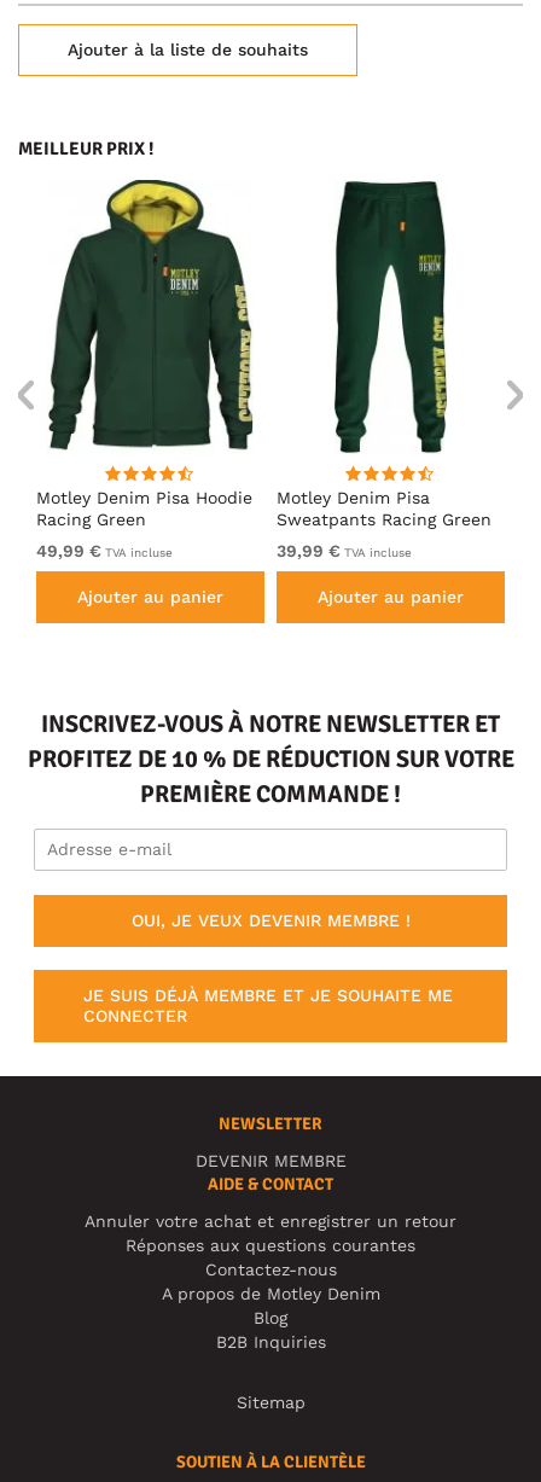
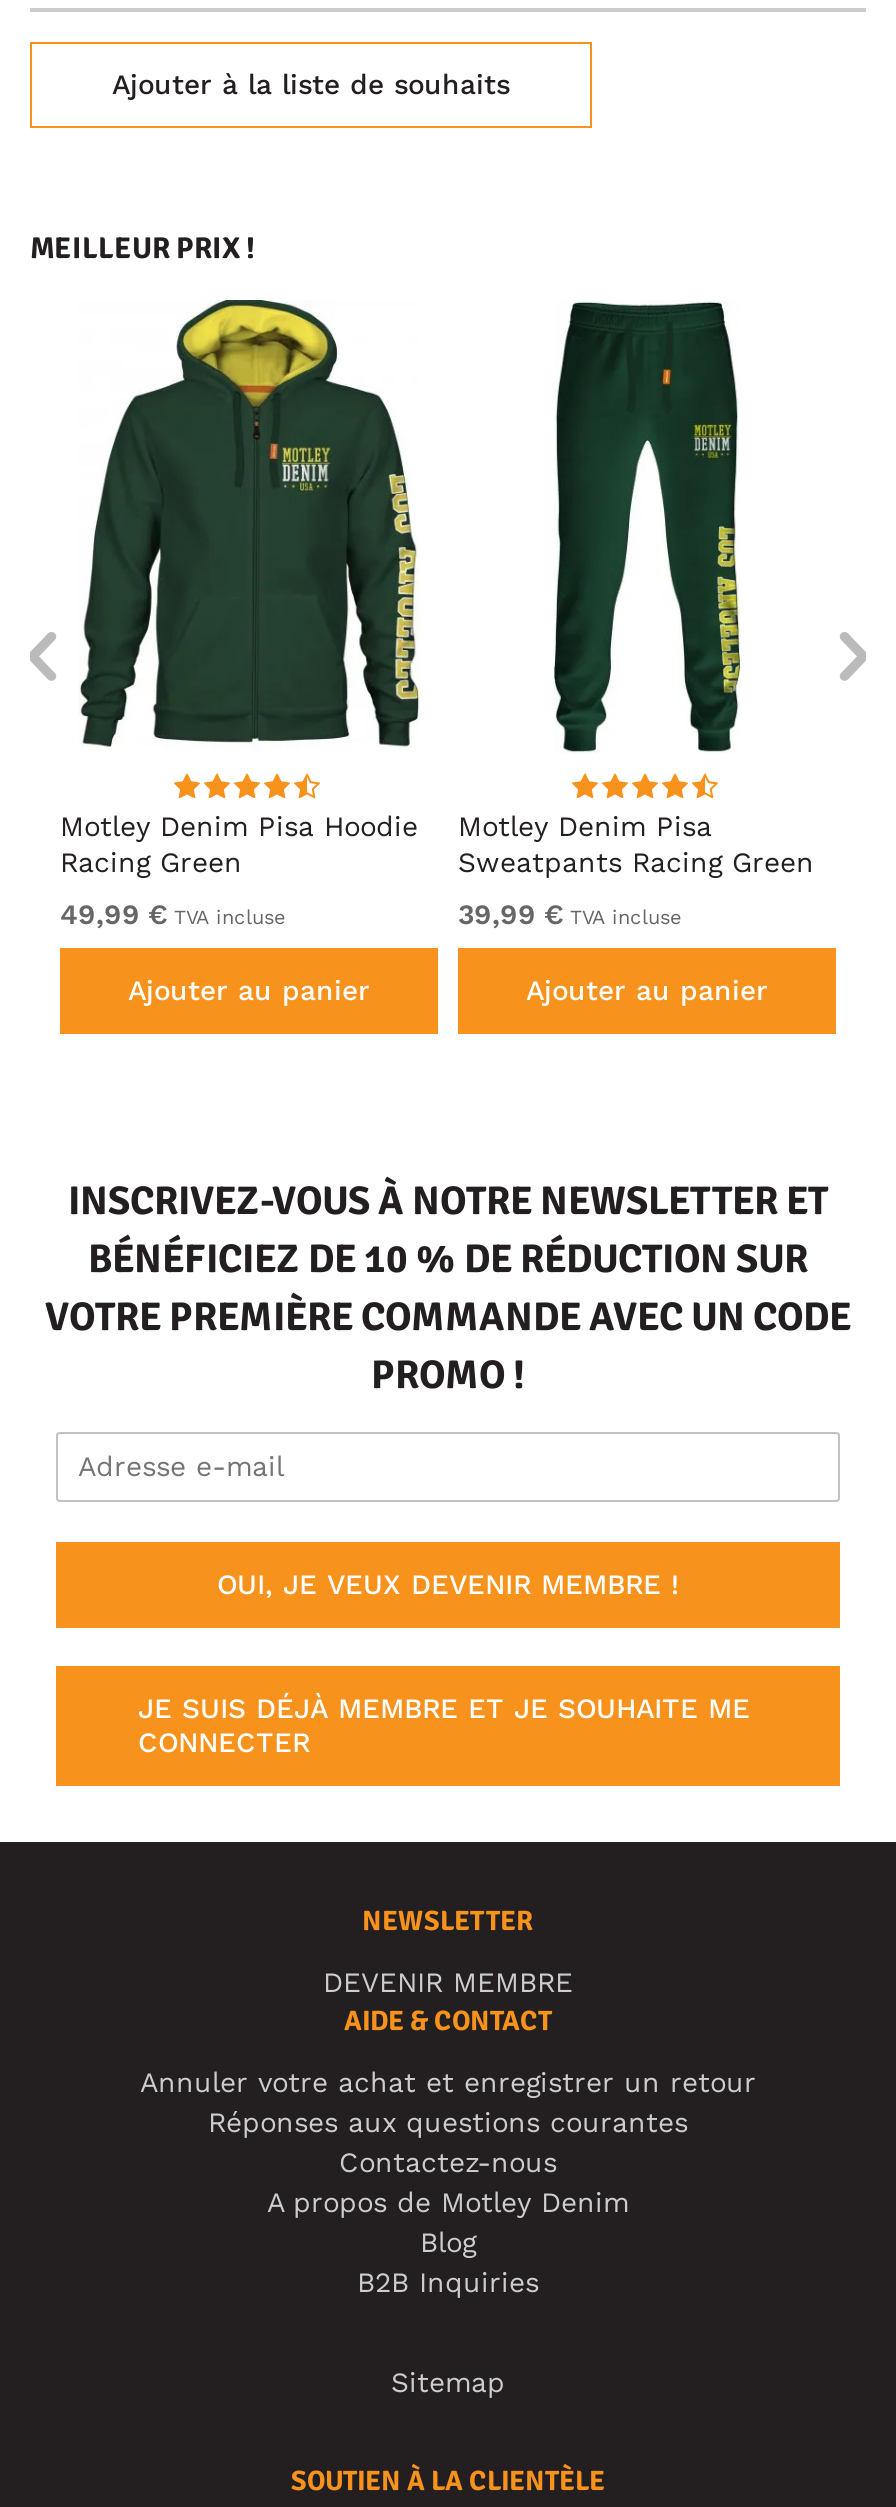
[27,744,514,809] PROFITEZ DE 10 % DE RÉDUCTION SUR VOTRE | PREMIÈRE COMMANDE ! -> [45,1233,851,1399] BÉNÉFICIEZ DE 10 % DE RÉDUCTION SUR | VOTRE PREMIÈRE COMMANDE AVEC UN CODE | PROMO !

